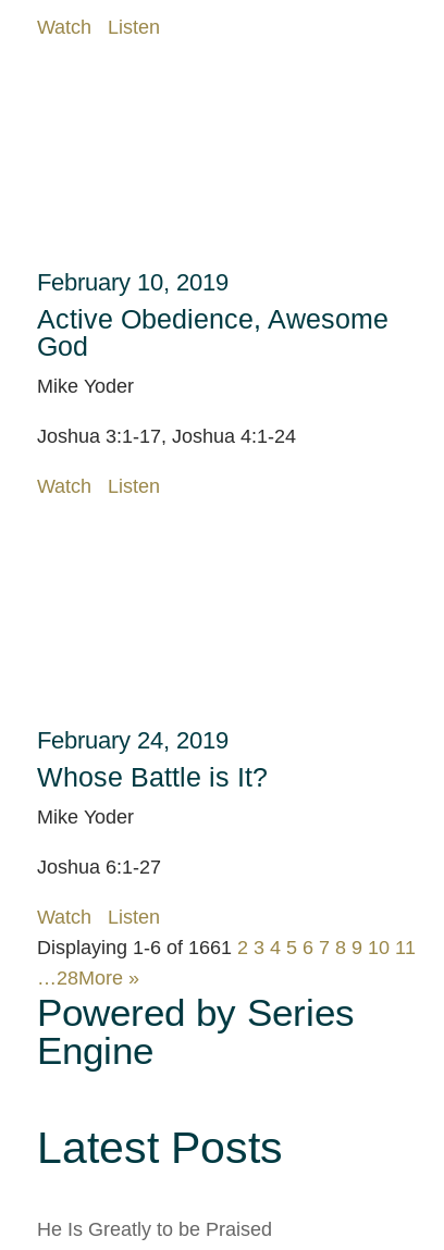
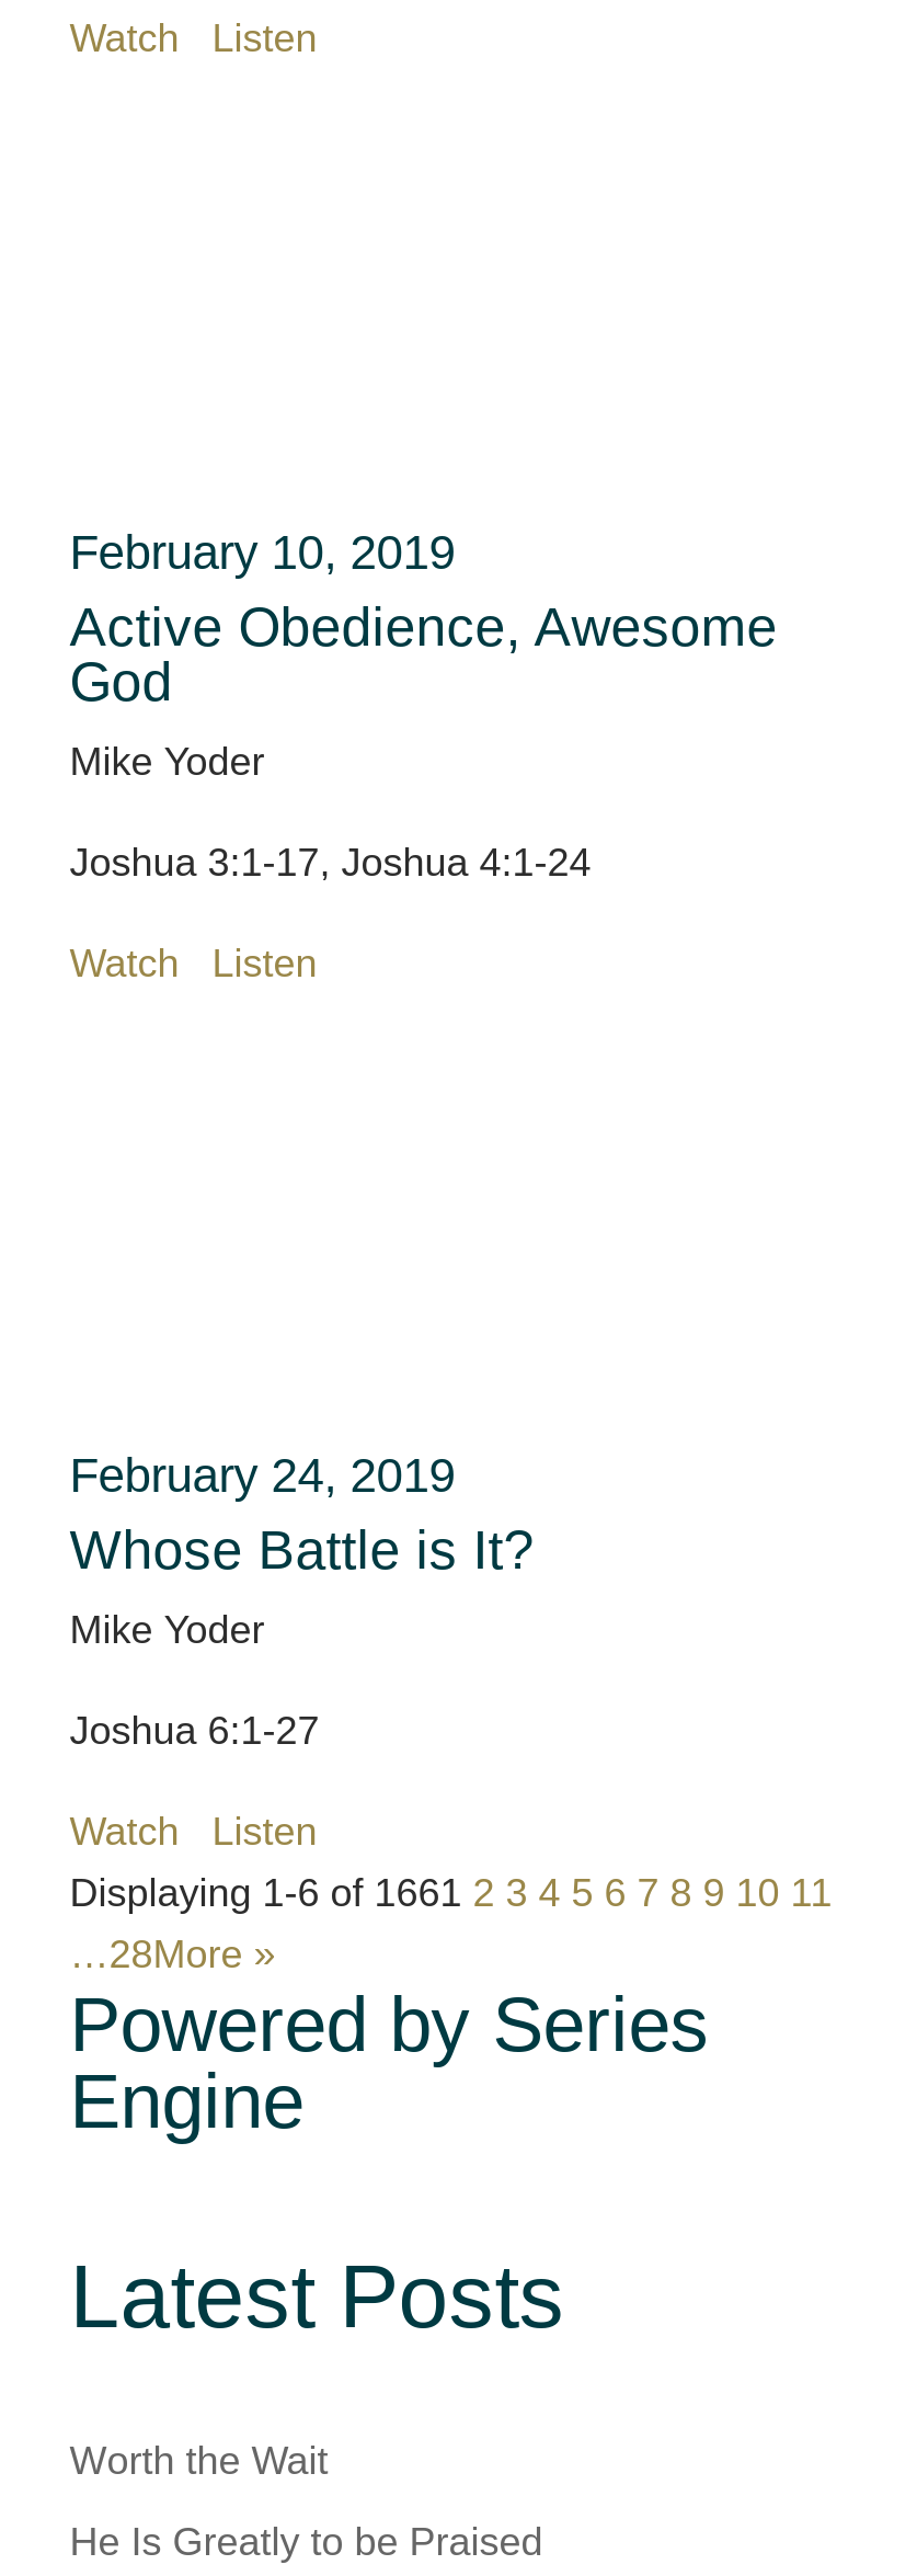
none -> [70,2440,328,2484] Worth the Wait

